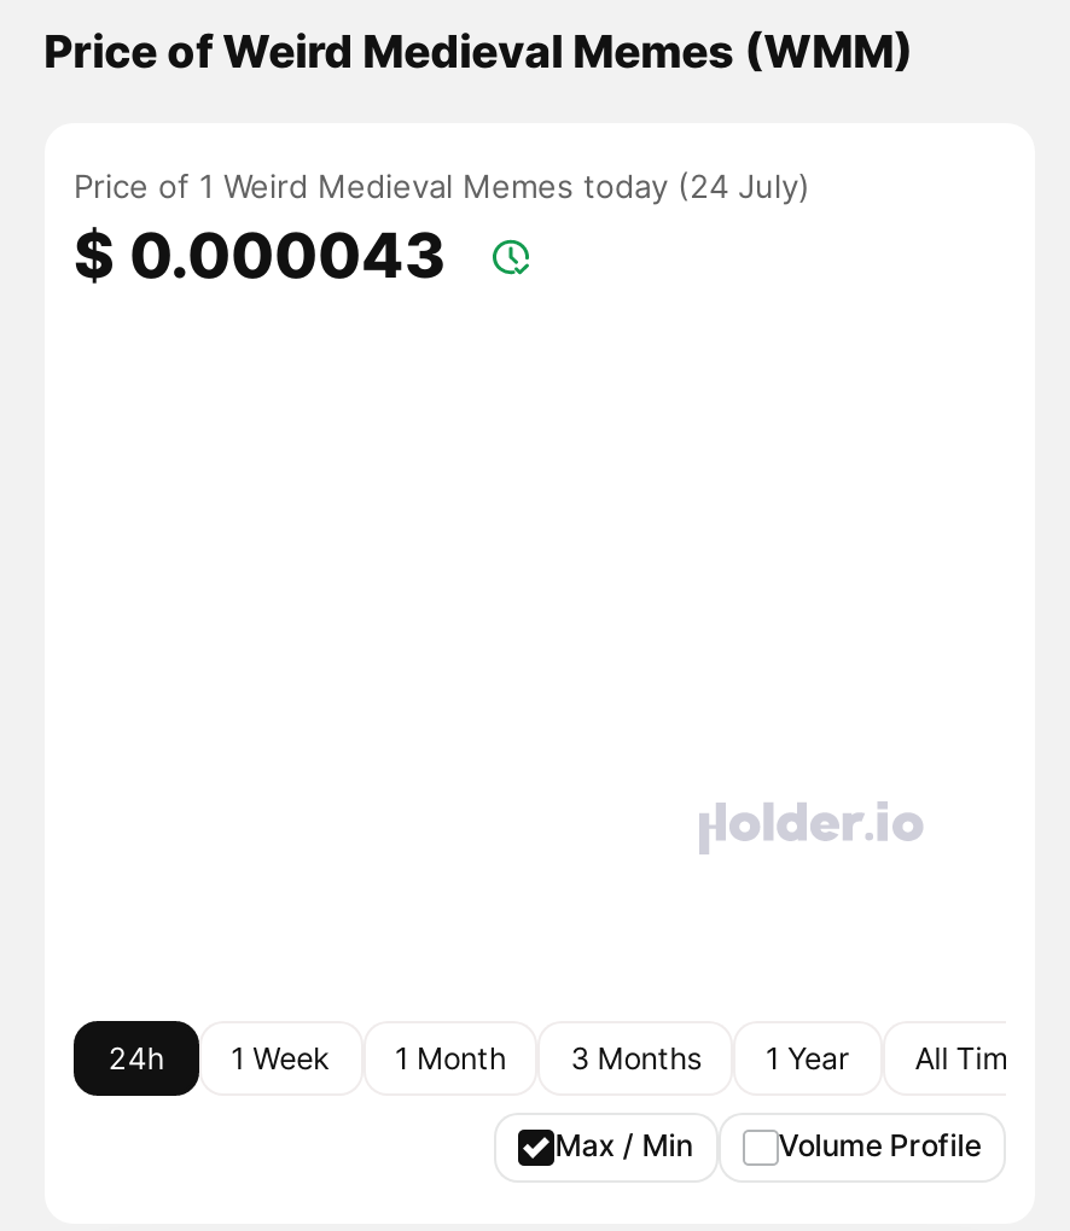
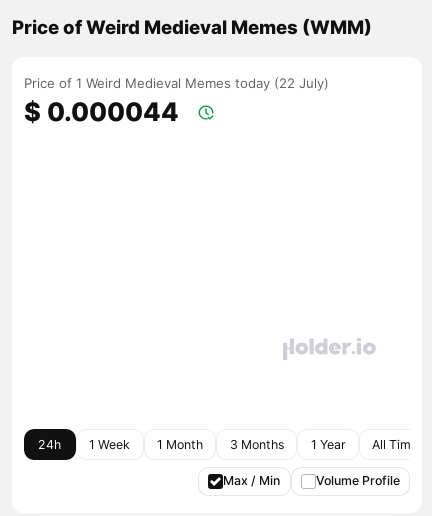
[74,168,810,206] Price of 1 Weird Medieval Memes today (24 July) -> [24,75,329,91] Price of 1 Weird Medieval Memes today (22 July)
[74,218,446,293] $ 0.000043 -> [24,96,179,127] $ 0.000044

